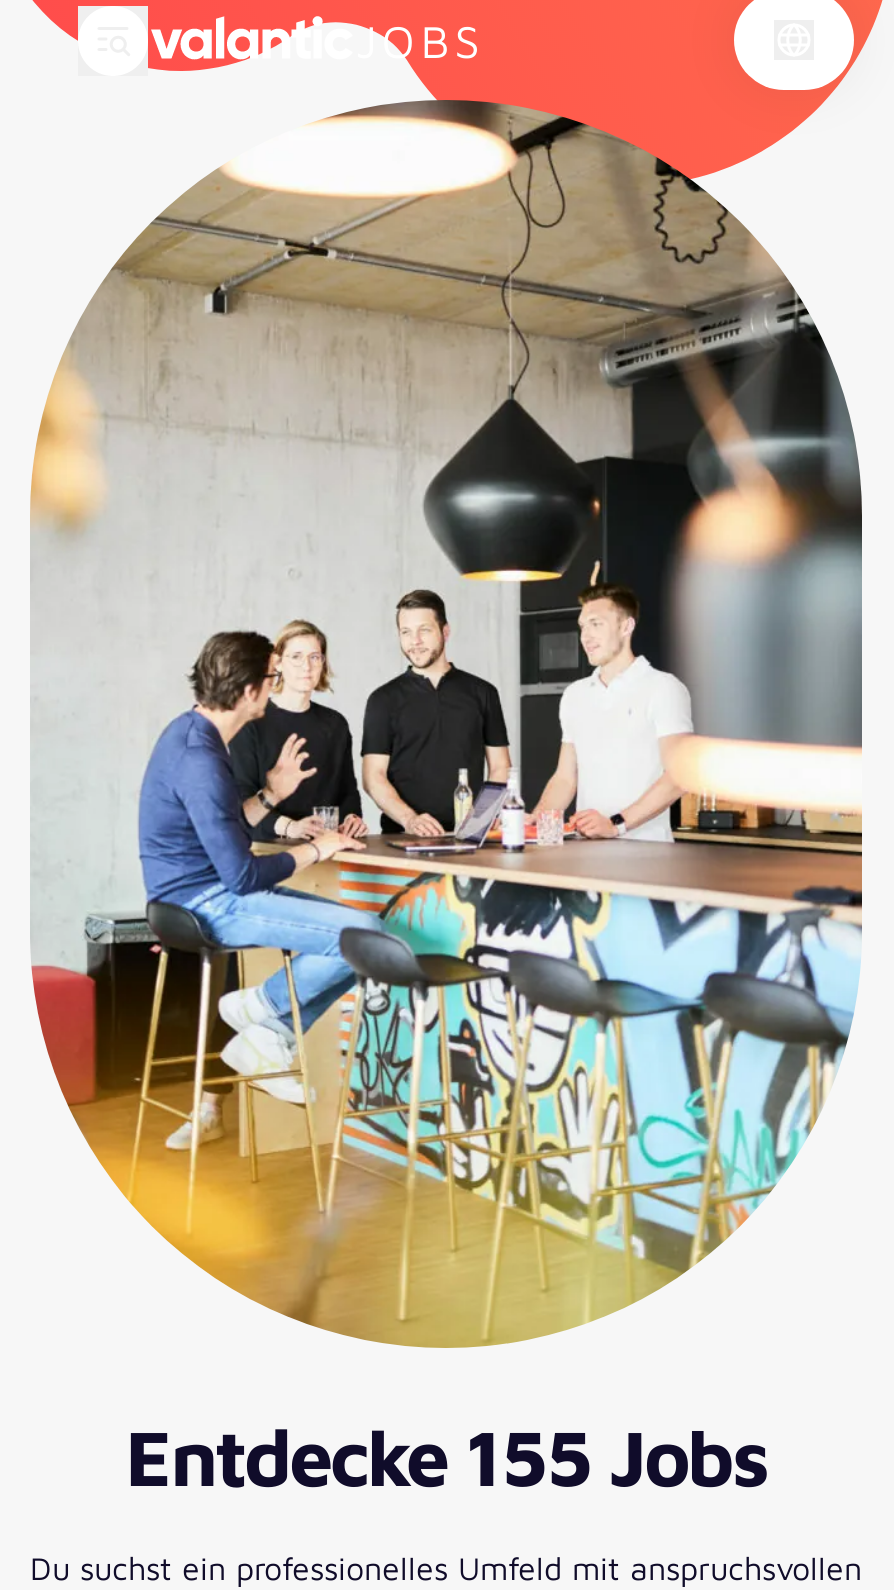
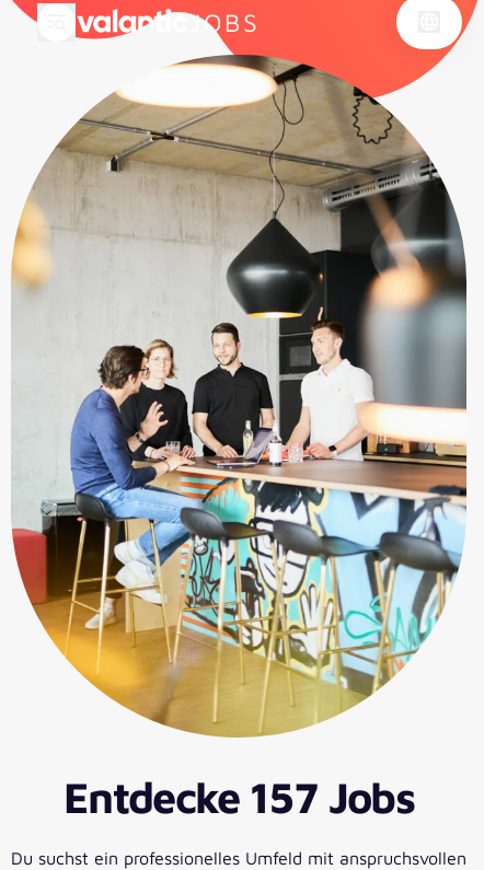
[125,1409,767,1501] Entdecke 155 Jobs -> [63,771,414,821] Entdecke 157 Jobs

